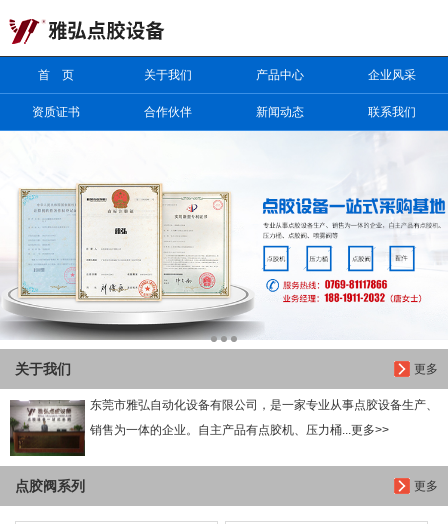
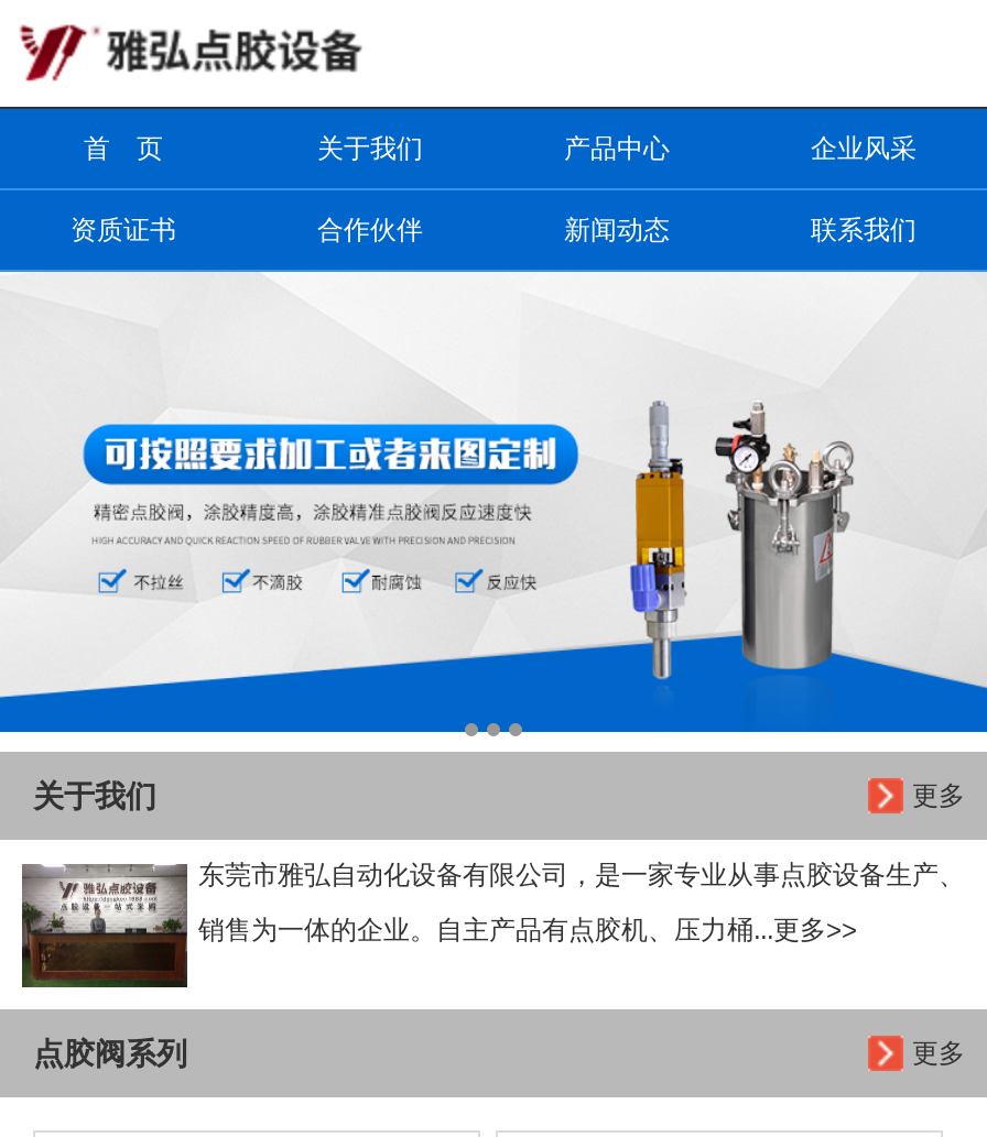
[3,183,445,340] [image] -> [7,389,980,734] [image]

